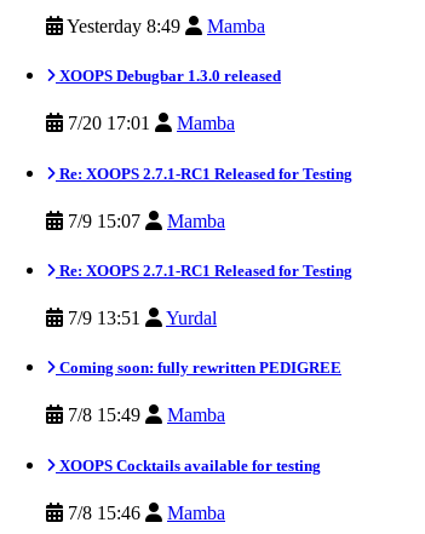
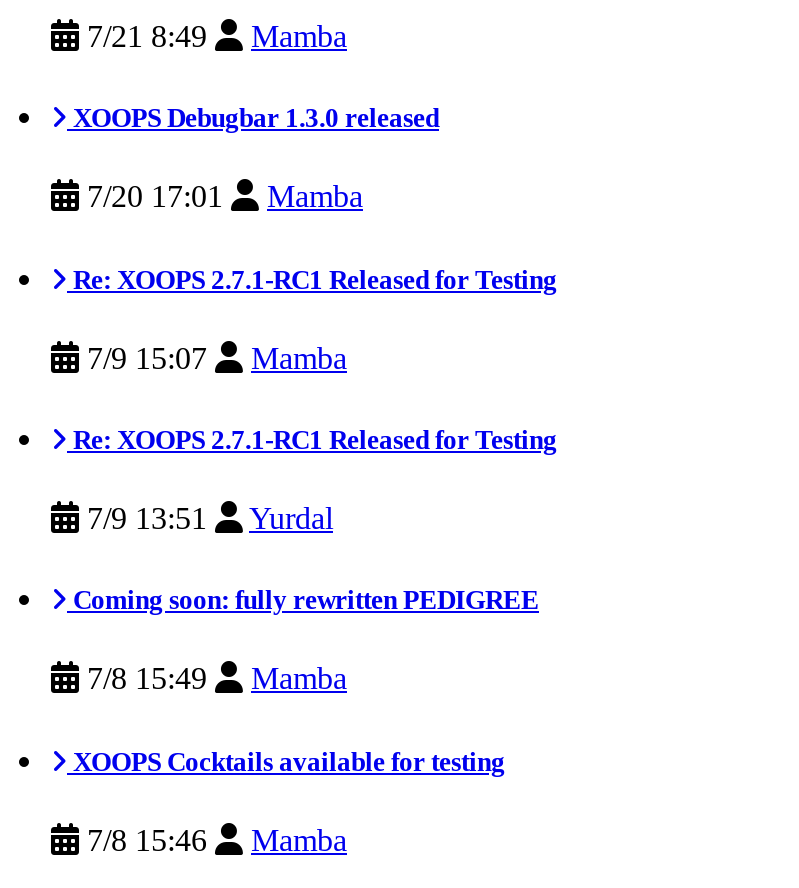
[63,16,265,36] Yesterday 8:49 Mamba -> [79,19,347,53] 7/21 8:49 Mamba

